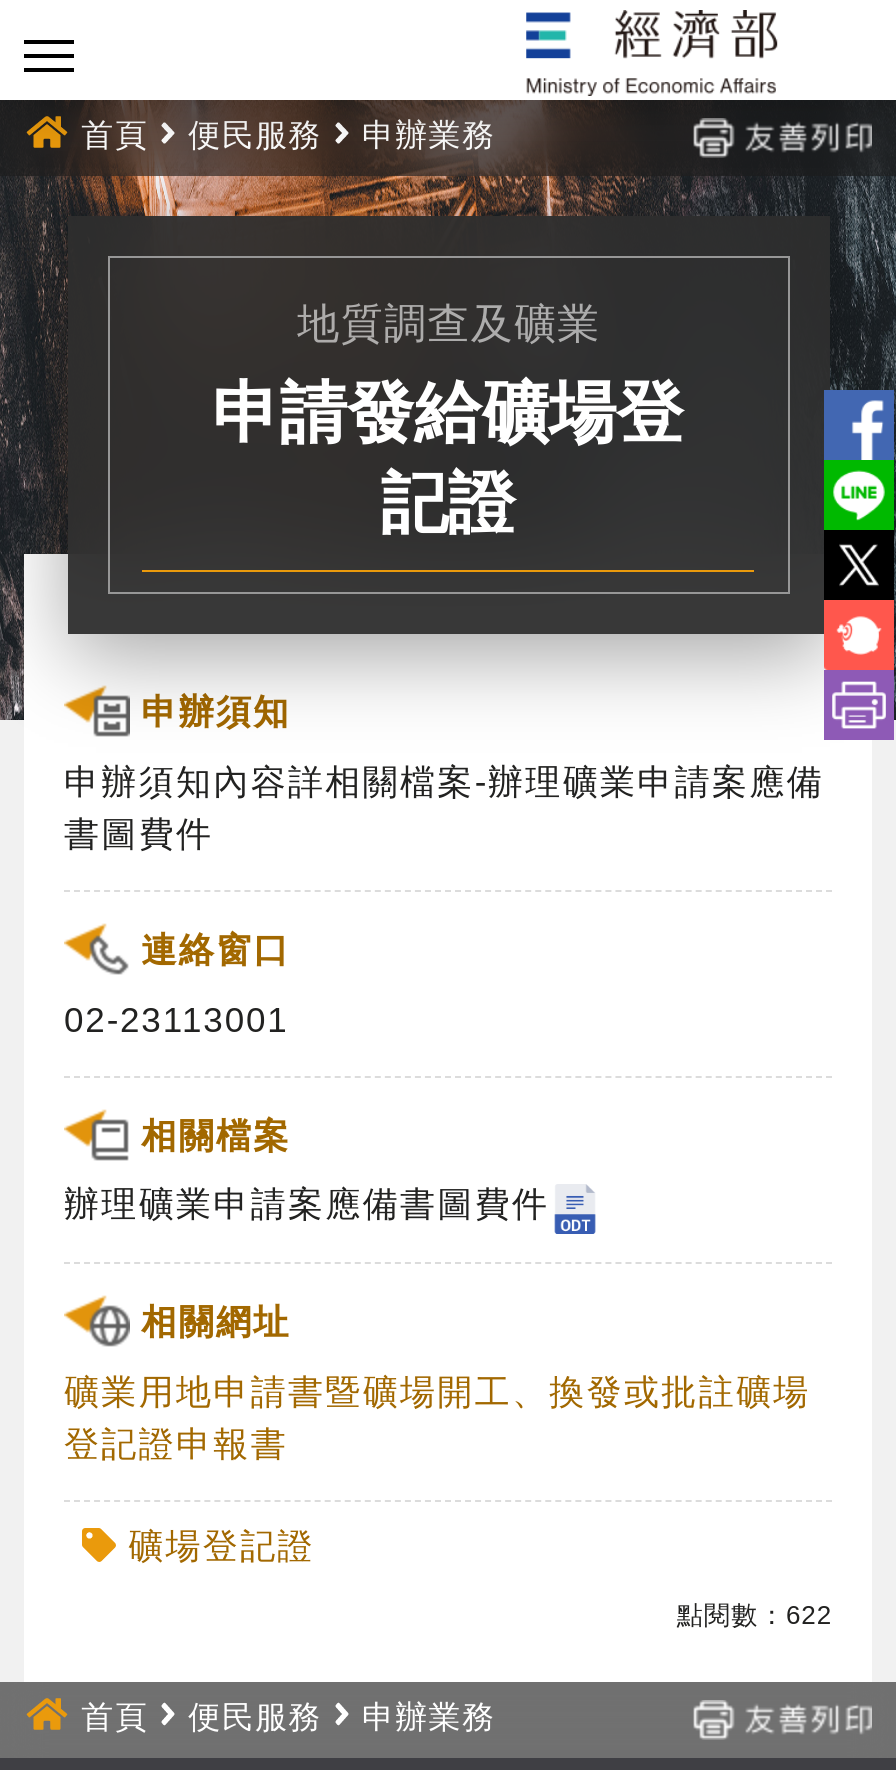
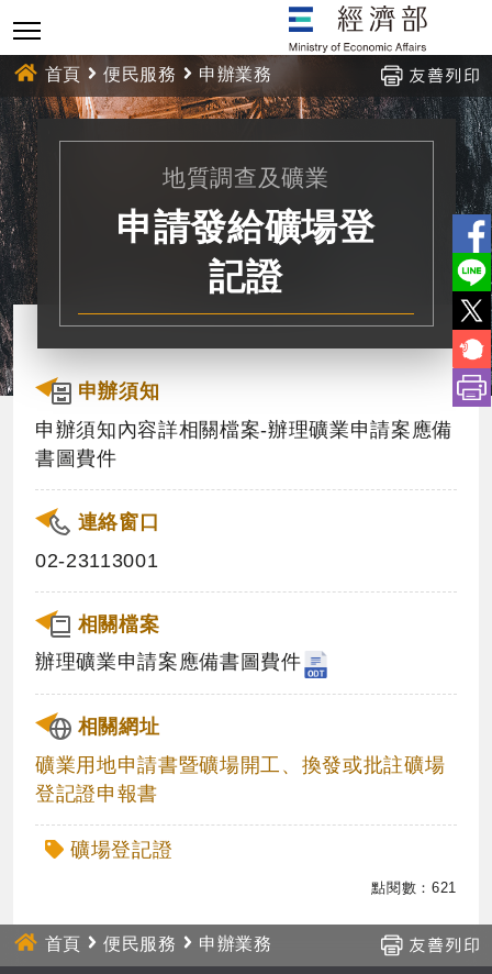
[677,1600,832,1630] 點閱數：622 -> [372,879,457,896] 點閱數：621

